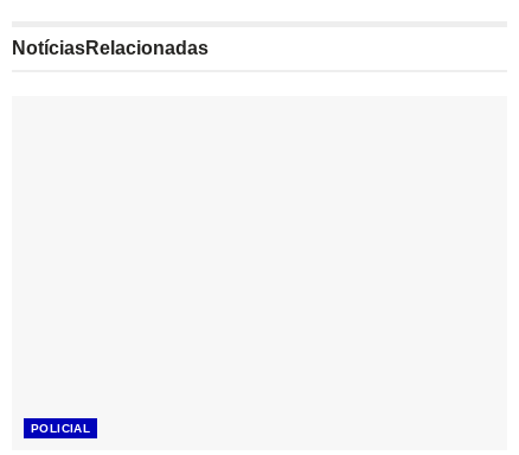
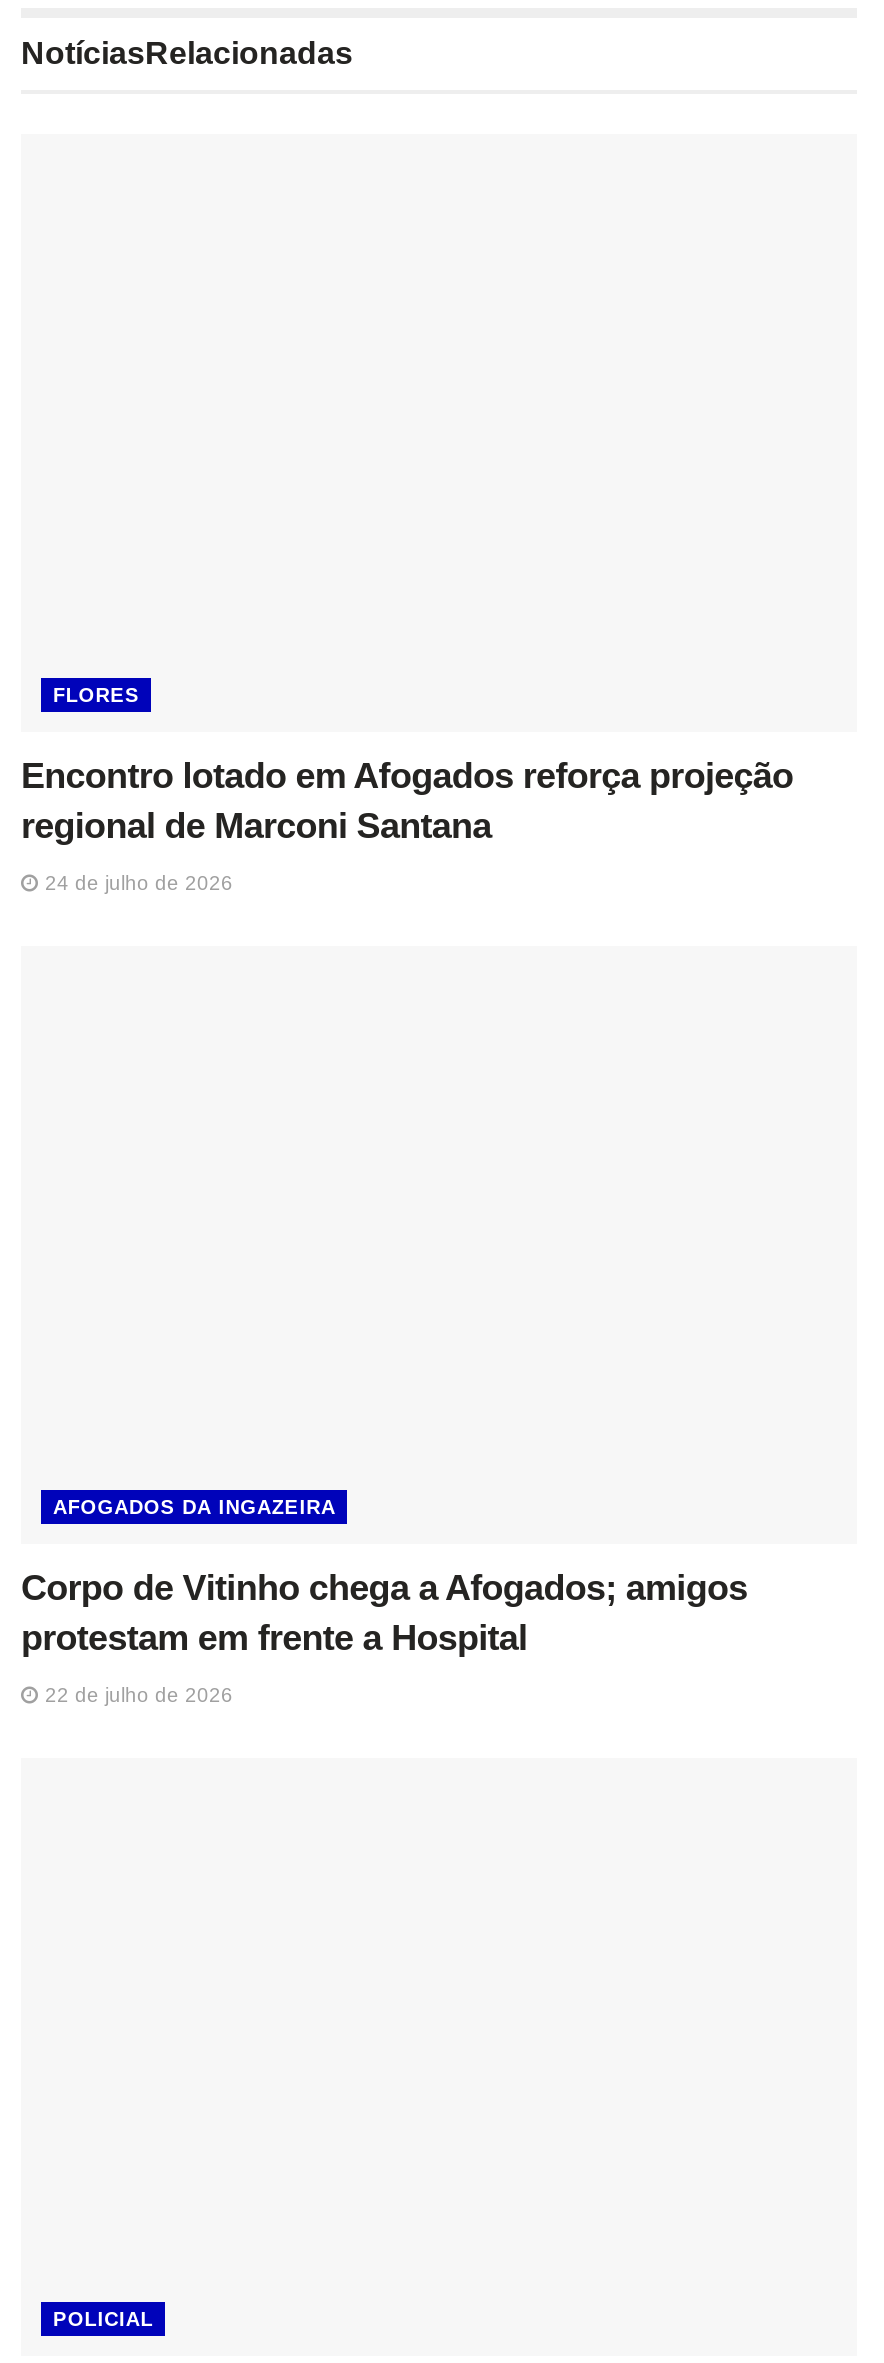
none -> [21,685,793,895] FLORES | Encontro lotado em Afogados reforça projeção | regional de Marconi Santana | 24 de julho de 2026
none -> [21,1496,747,1706] AFOGADOS DA INGAZEIRA | Corpo de Vitinho chega a Afogados; amigos | protestam em frente a Hospital | 22 de julho de 2026

